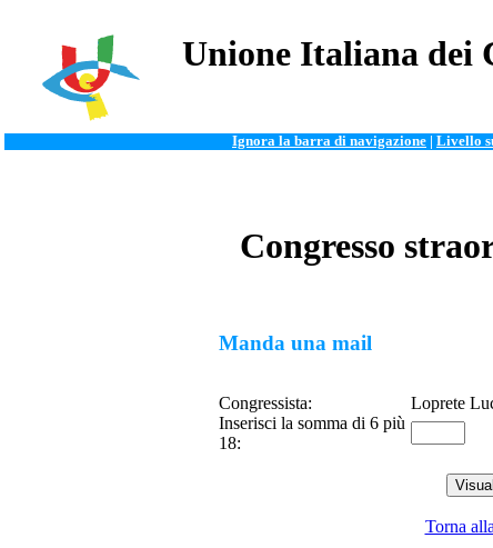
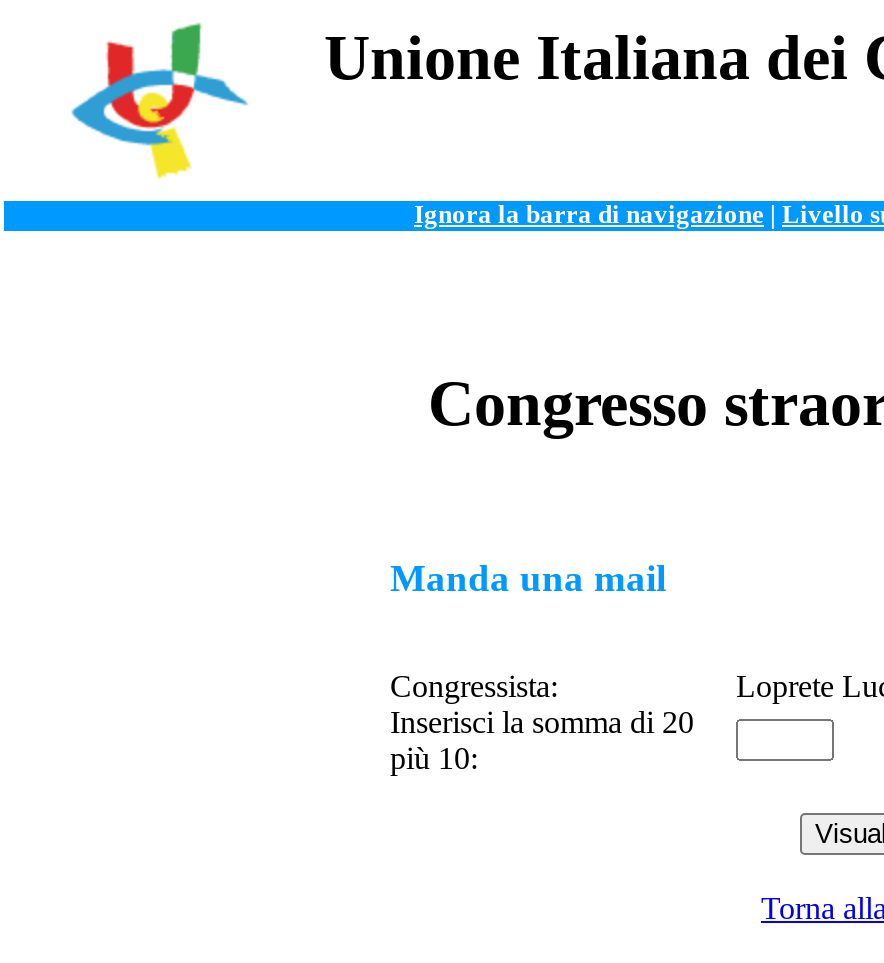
[219,414,405,452] Inserisci la somma di 6 più | 18: -> [390,705,694,775] Inserisci la somma di 20 | più 10:

